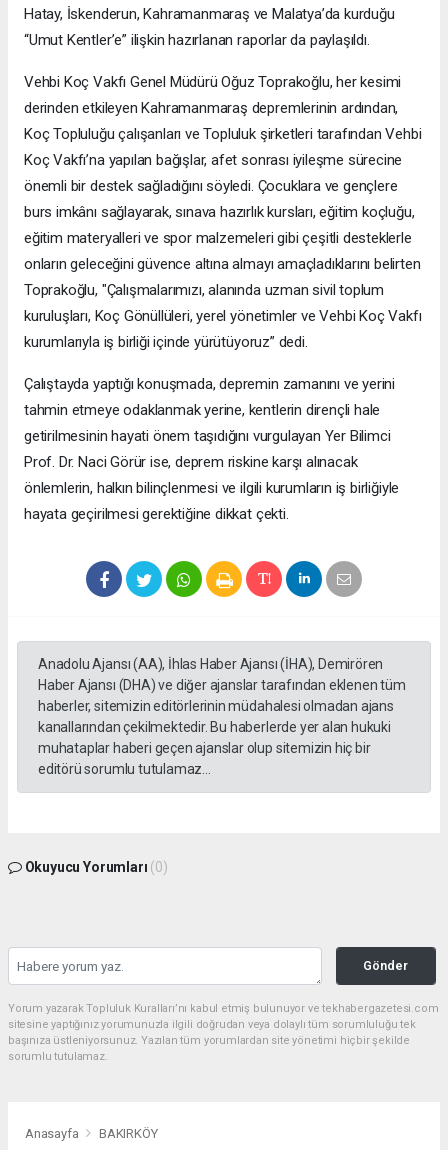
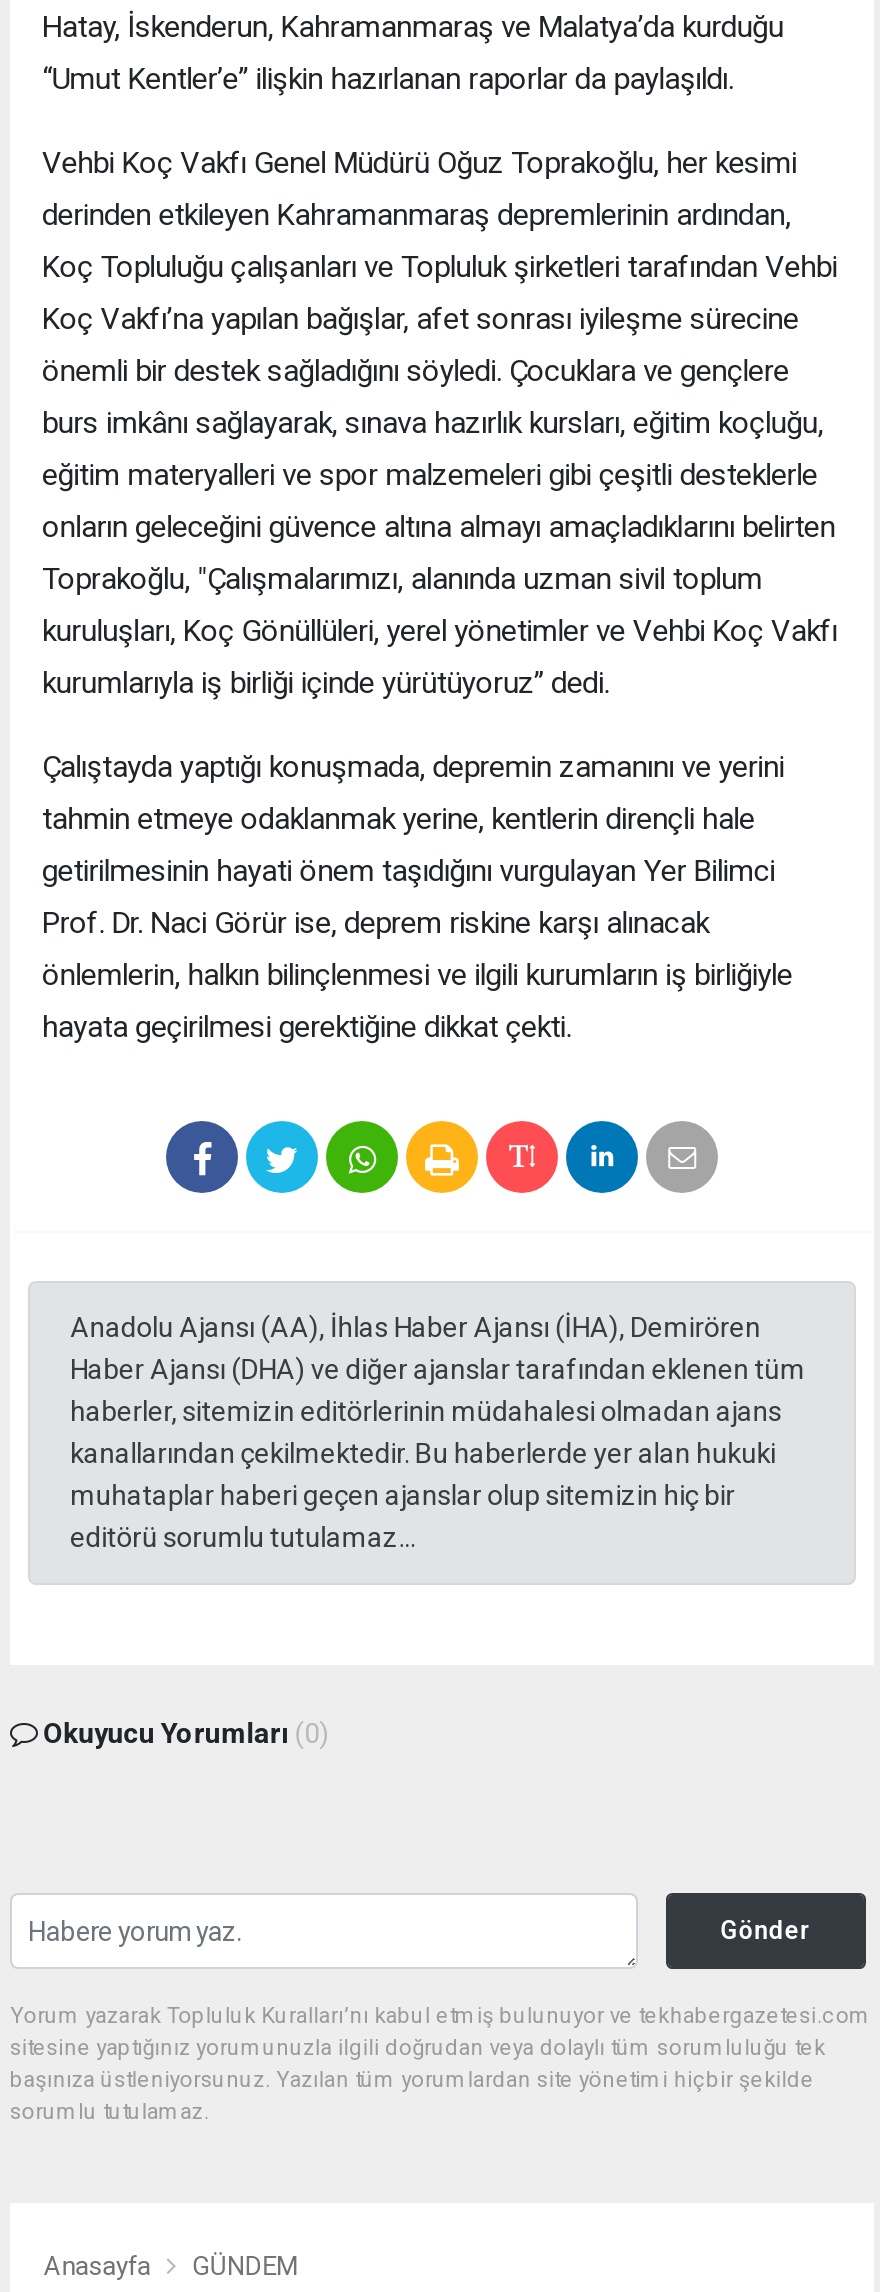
[99,1126,157,1141] BAKIRKÖY -> [192,2251,298,2281] GÜNDEM

